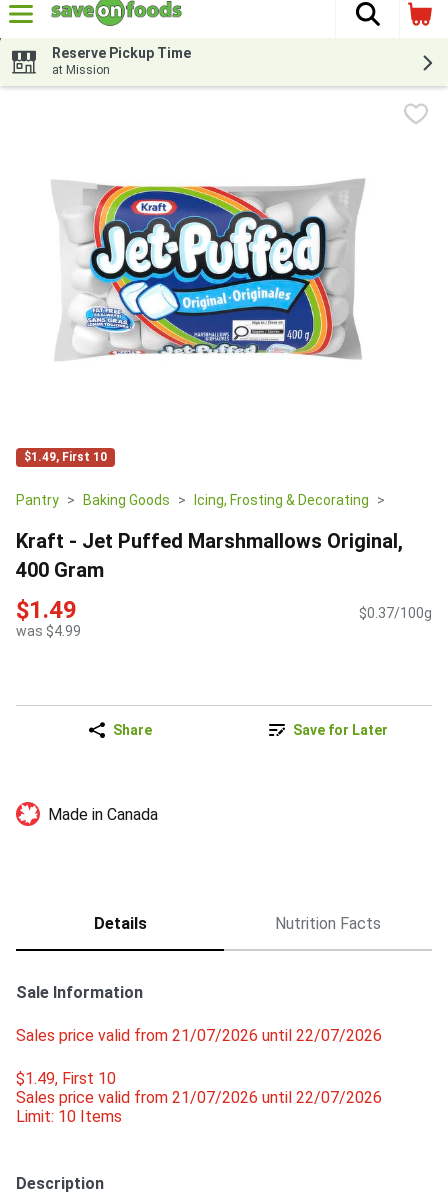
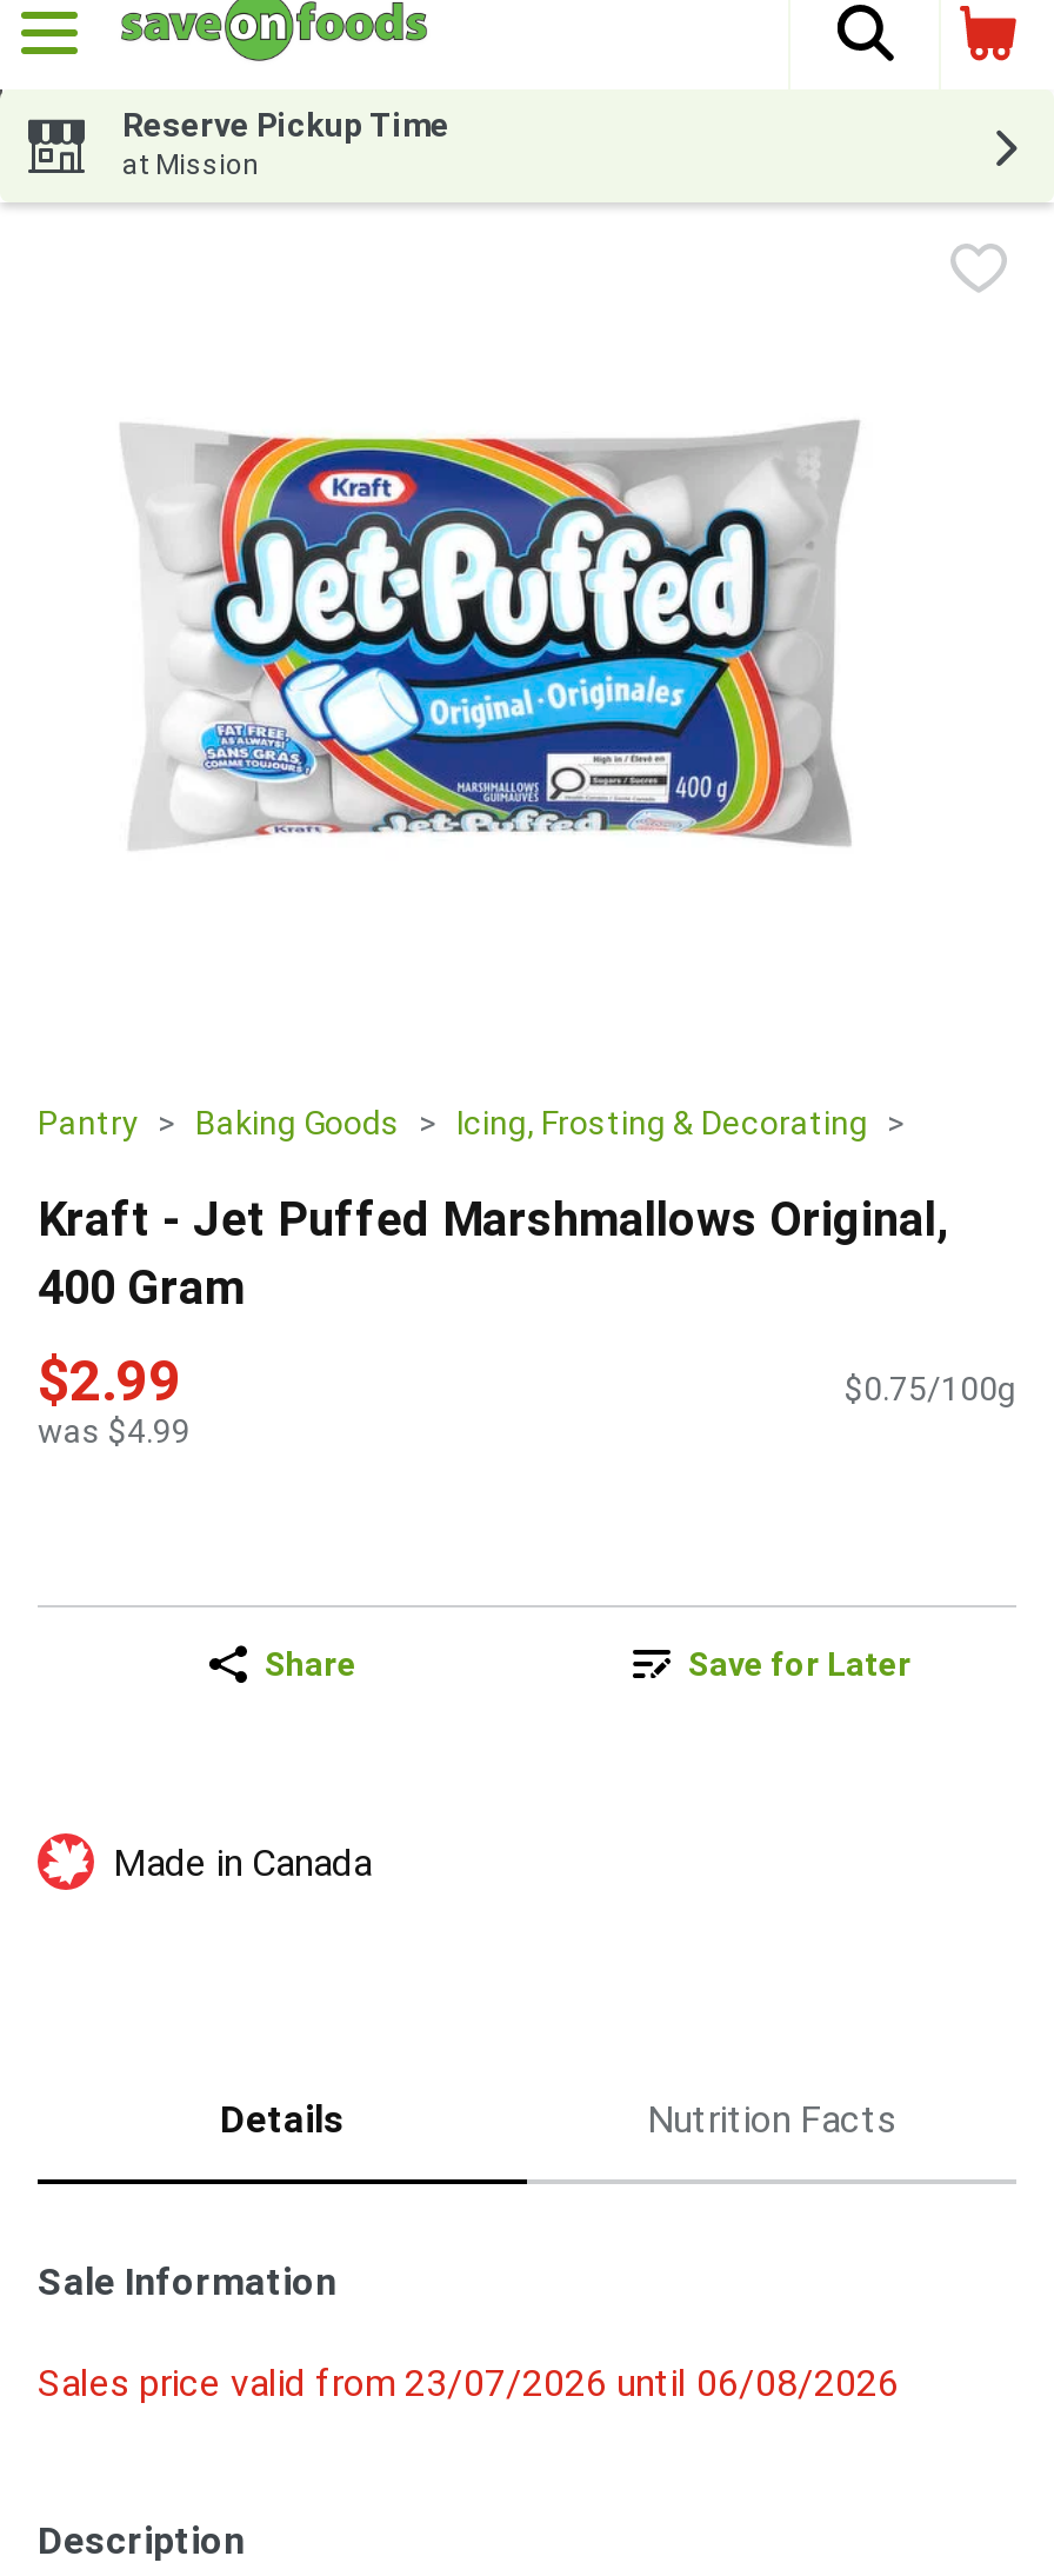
[24,450,107,464] $1.49, First 10 -> none
[16,596,77,624] $1.49 -> [38,1349,181,1415] $2.99
[359,605,432,621] $0.37/100g -> [845,1370,1016,1408] $0.75/100g
[16,1026,382,1126] Sales price valid from 21/07/2026 until 22/07/2026 | $1.49, First 10 | Sales price valid from 21/07/2026 until 22/07/2026 | Limit: 10 Items -> [38,2361,899,2406] Sales price valid from 23/07/2026 until 06/08/2026

